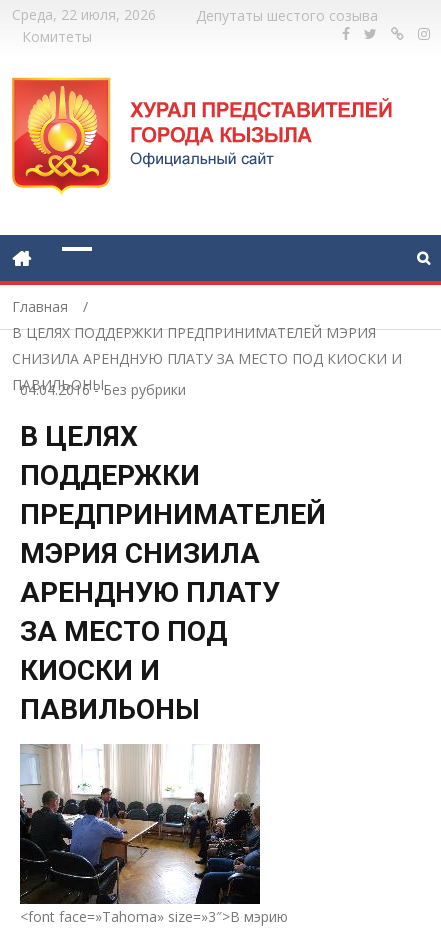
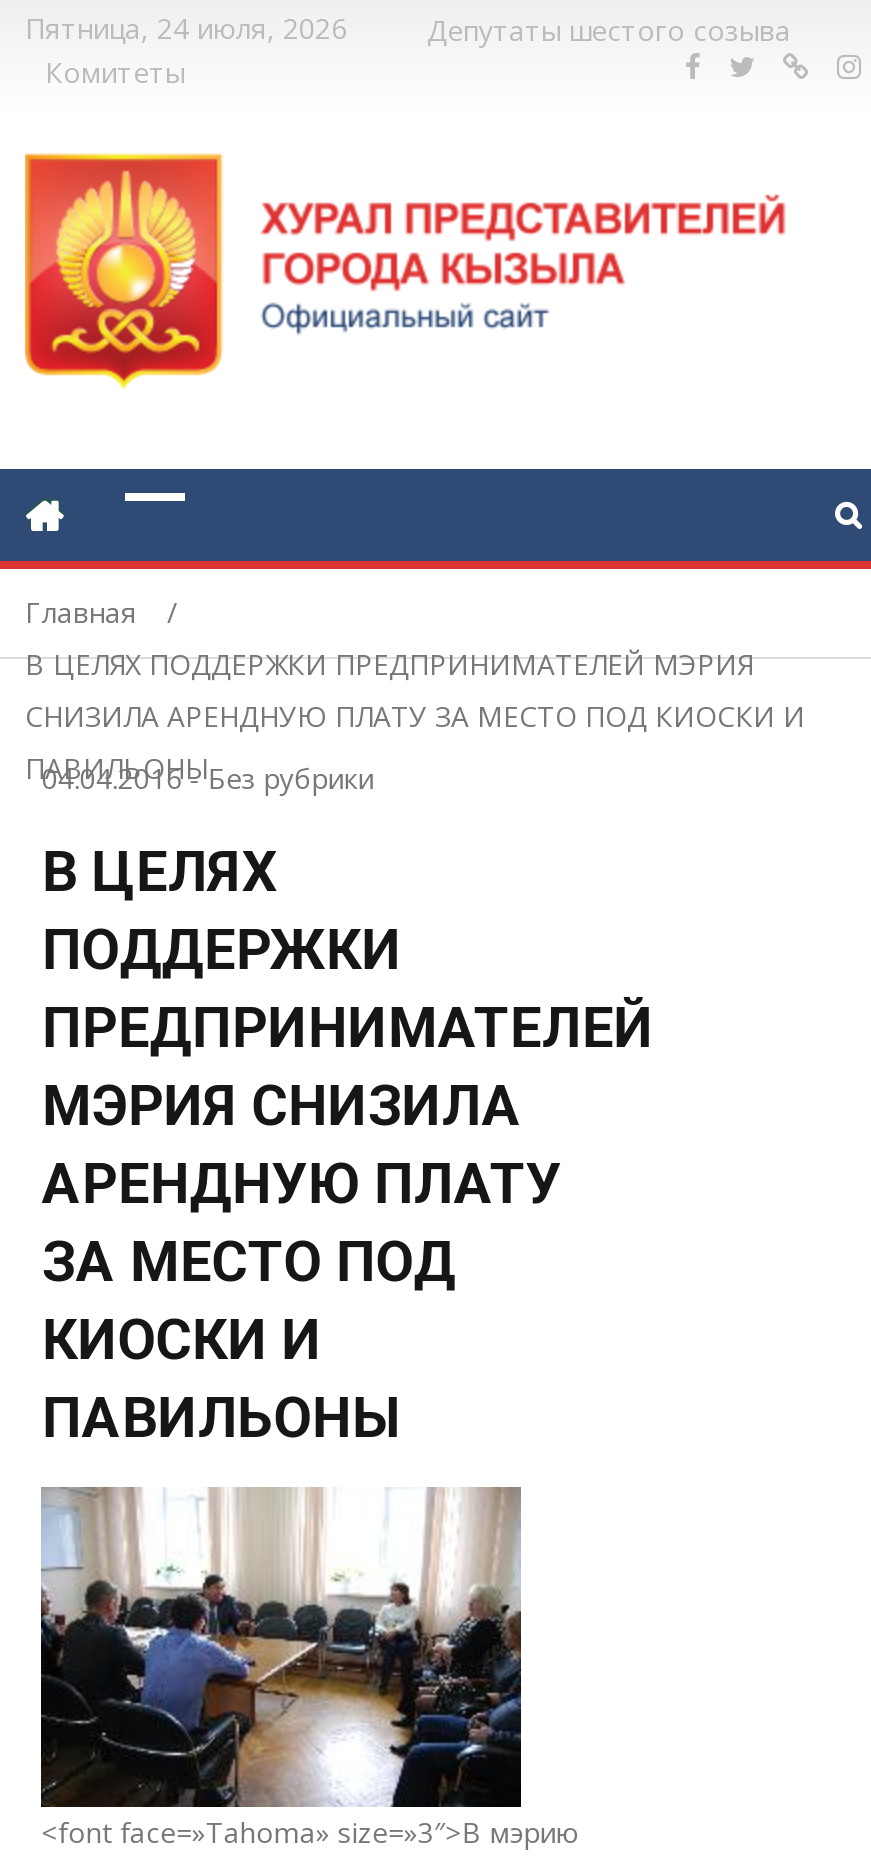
[12,5,156,24] Среда, 22 июля, 2026 -> [25,9,347,47] Пятница, 24 июля, 2026

